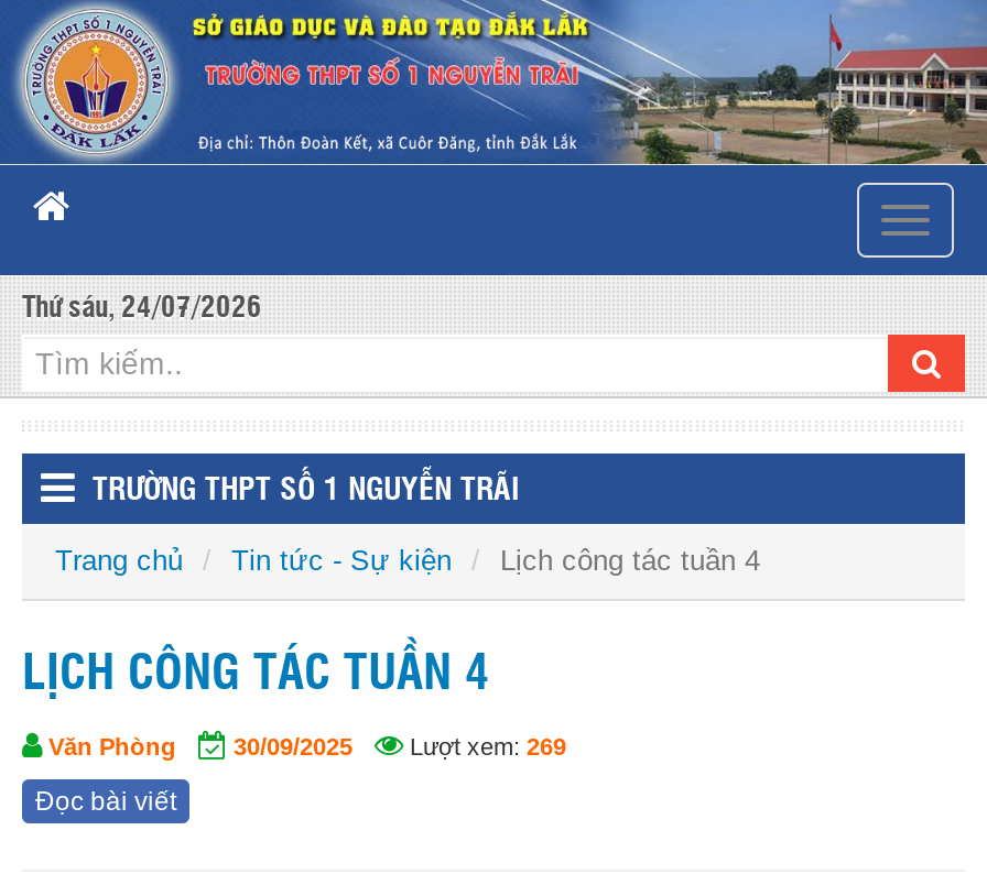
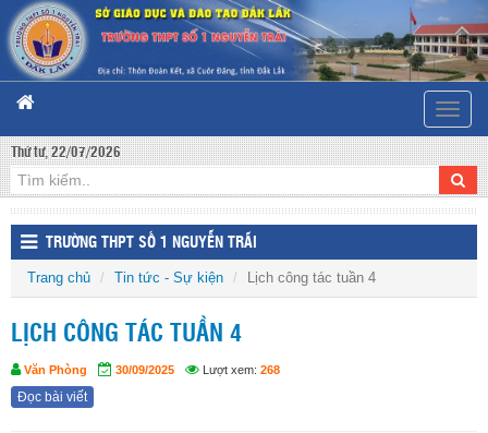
[22,294,262,323] Thứ sáu, 24/07/2026 -> [11,146,121,160] Thứ tư, 22/07/2026
[234,732,566,759] 30/09/2025 Lượt xem: 269 -> [115,363,280,376] 30/09/2025 Lượt xem: 268

